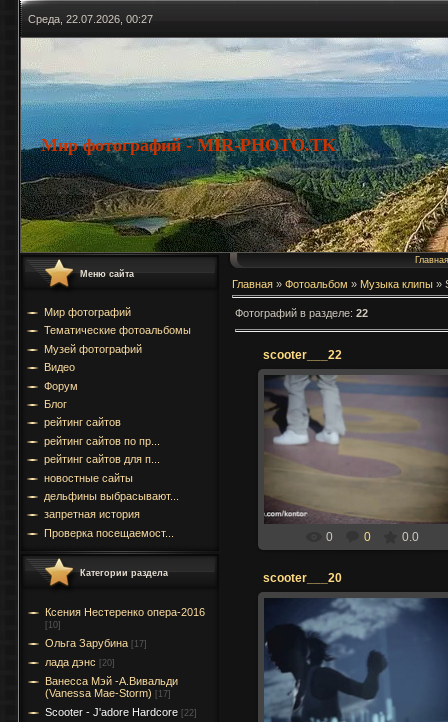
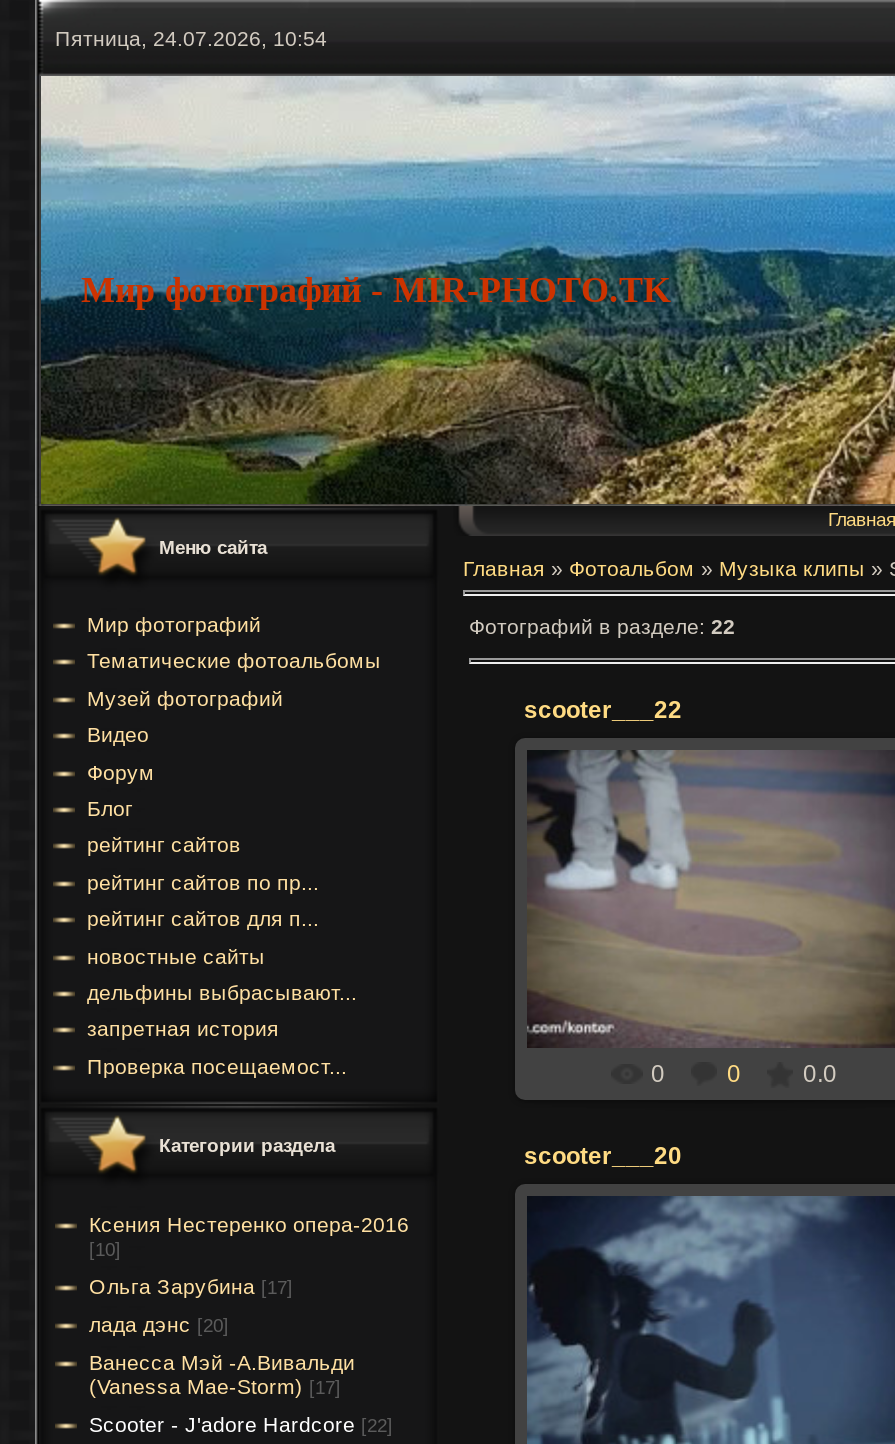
[28,13,153,25] Среда, 22.07.2026, 00:27 -> [55,26,327,50] Пятница, 24.07.2026, 10:54

